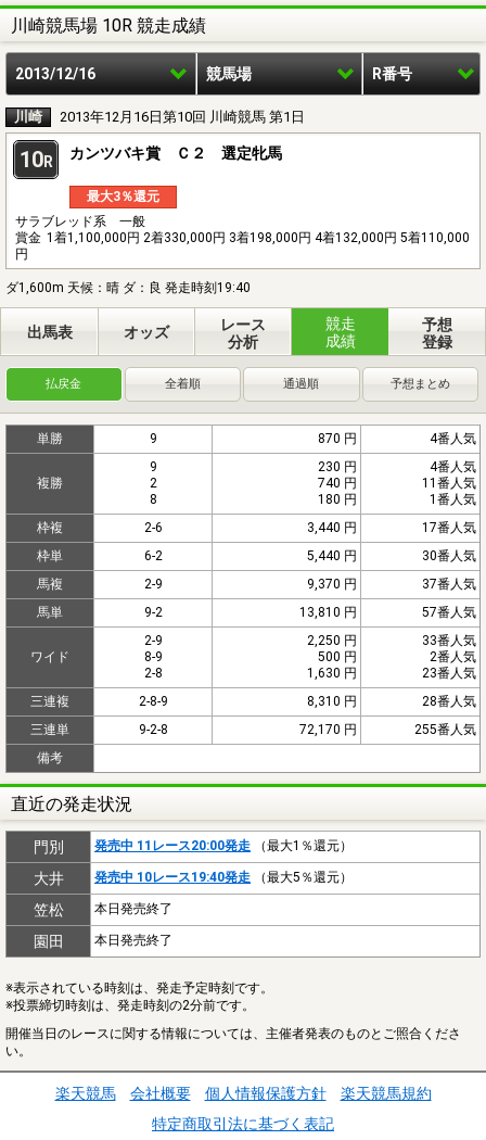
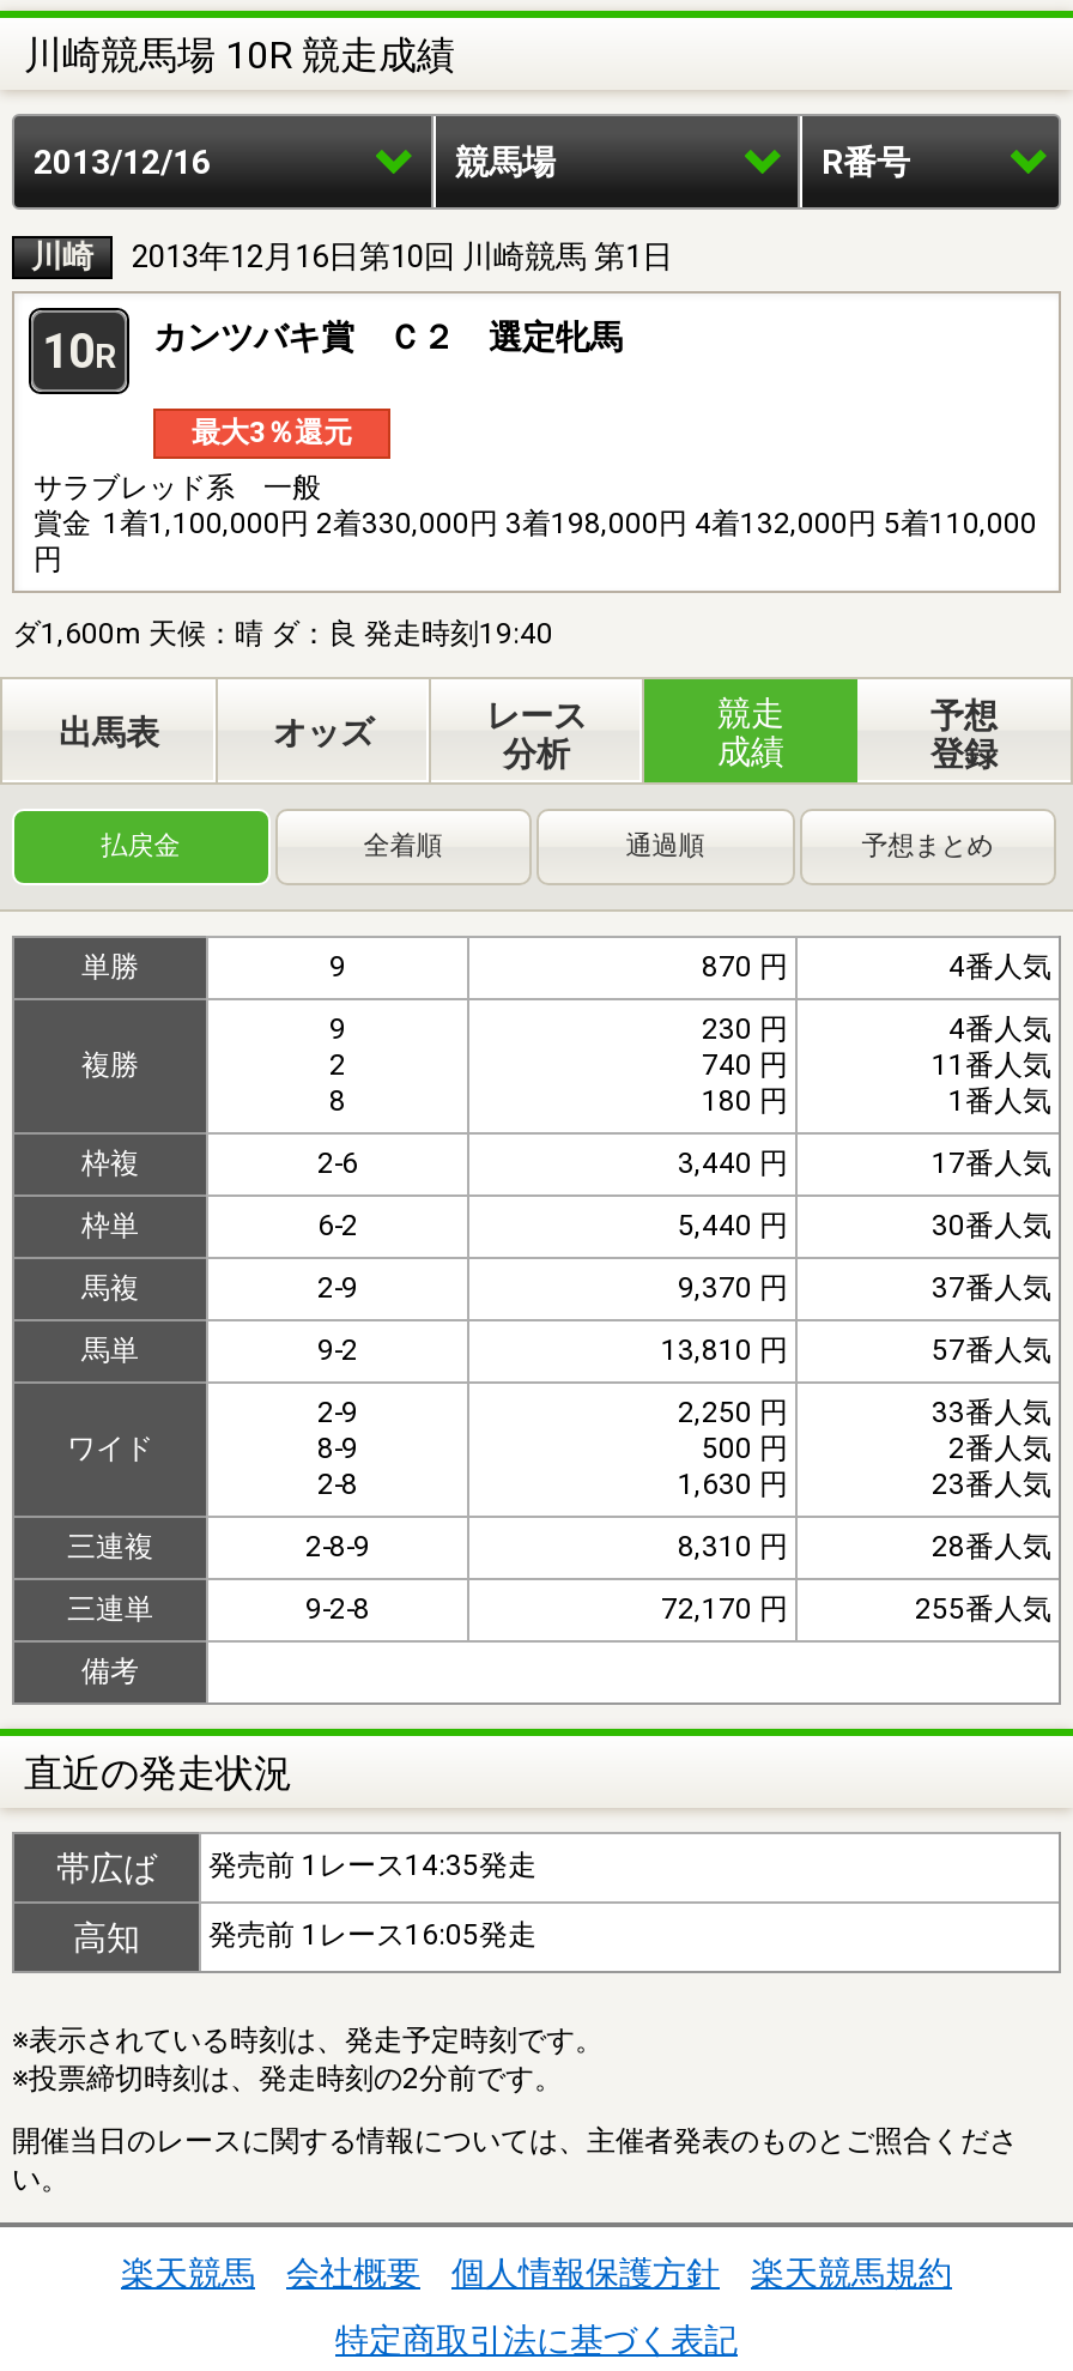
[33,838,353,950] 門別 | 発売中 11レース20:00発走（最大1％還元） | 大井 | 発売中 10レース19:40発走（最大5％還元） | 笠松 | 本日発売終了 | 園田 | 本日発売終了 -> [56,1848,536,1956] 帯広ば | 発売前 1レース14:35発走 | 高知 | 発売前 1レース16:05発走

